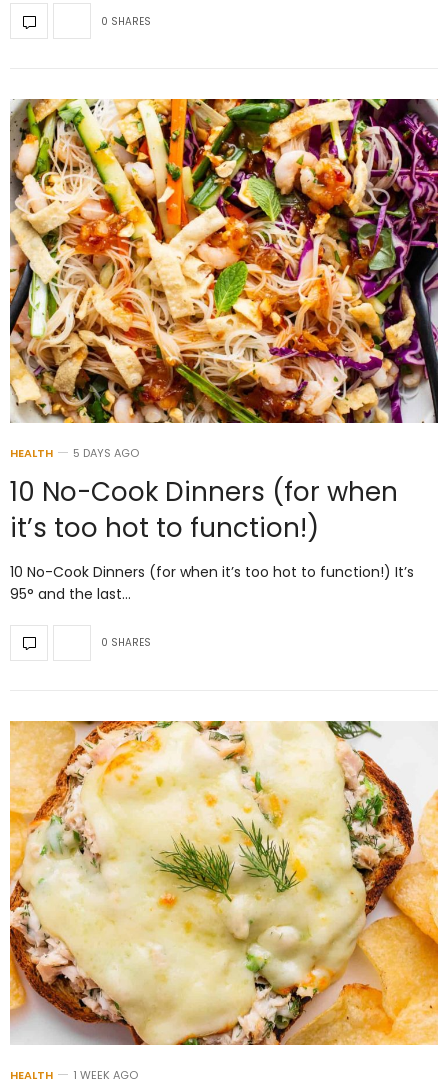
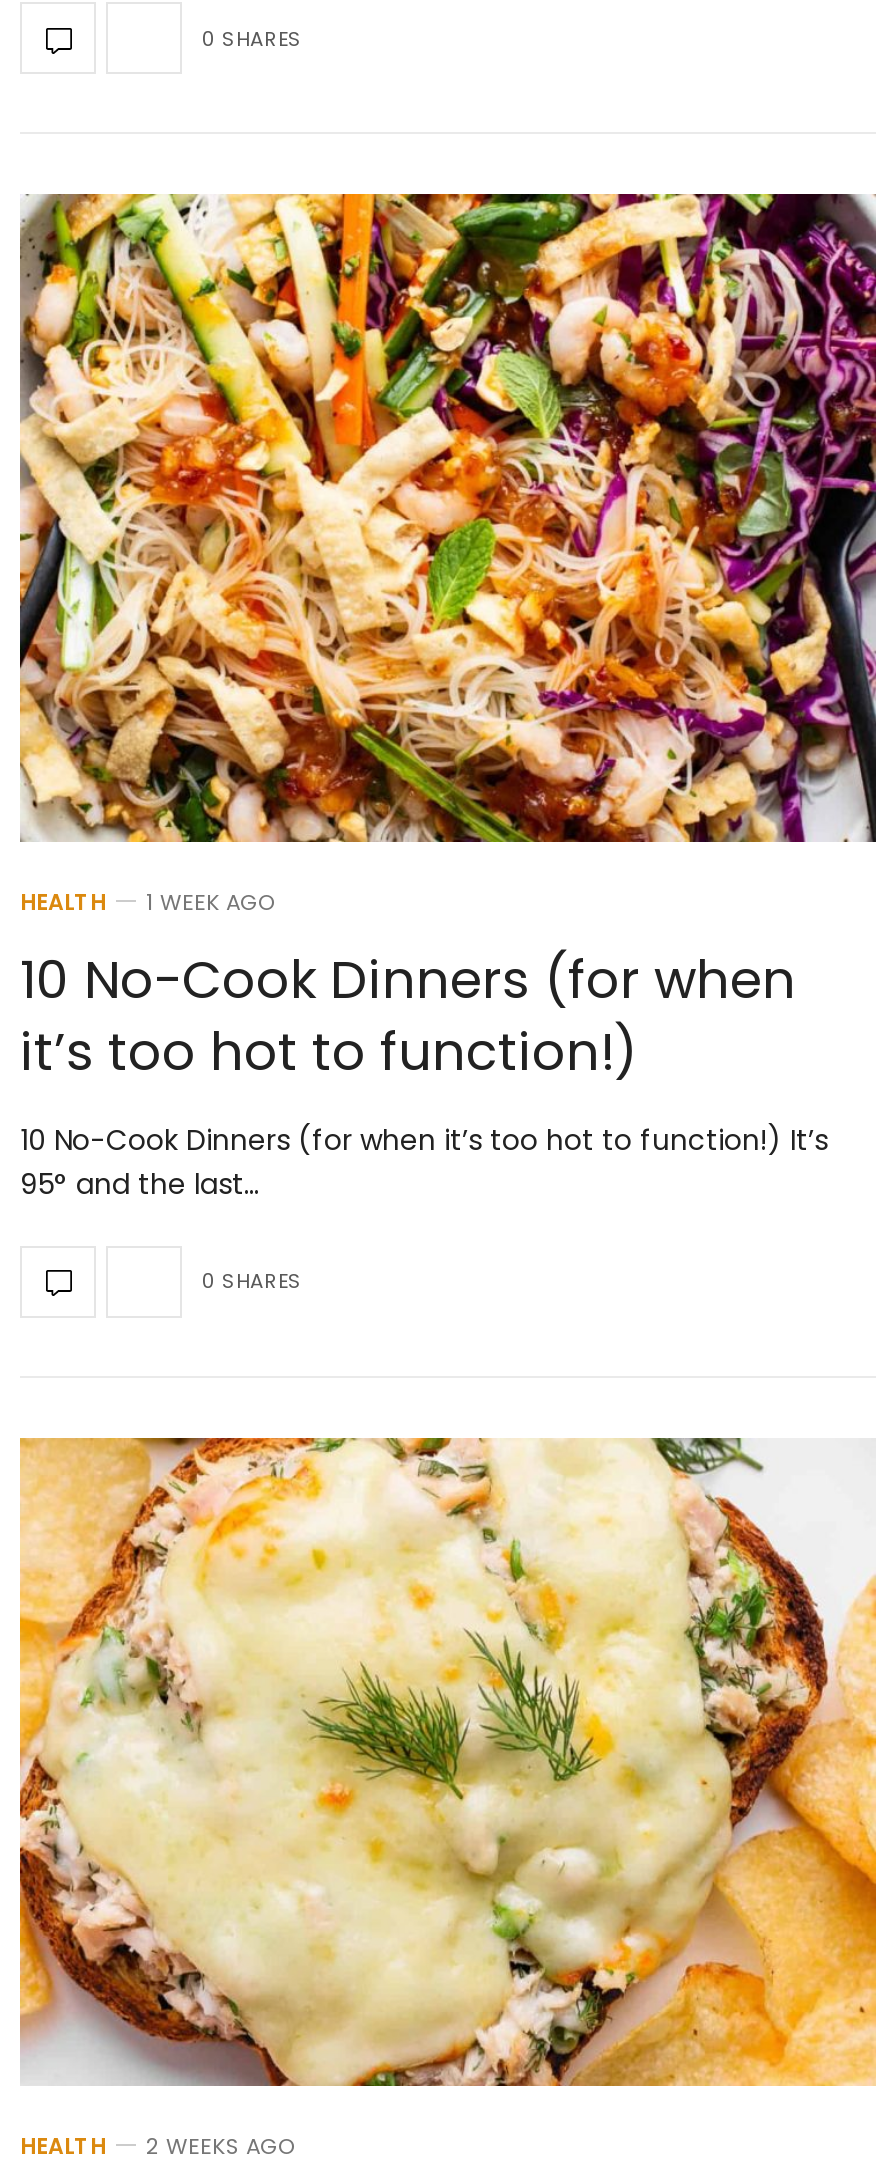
[10,445,139,461] HEALTH 5 DAYS AGO -> [20,886,276,918] HEALTH 1 WEEK AGO
[10,1067,138,1083] HEALTH 1 WEEK AGO -> [20,2130,296,2162] HEALTH 2 WEEKS AGO

